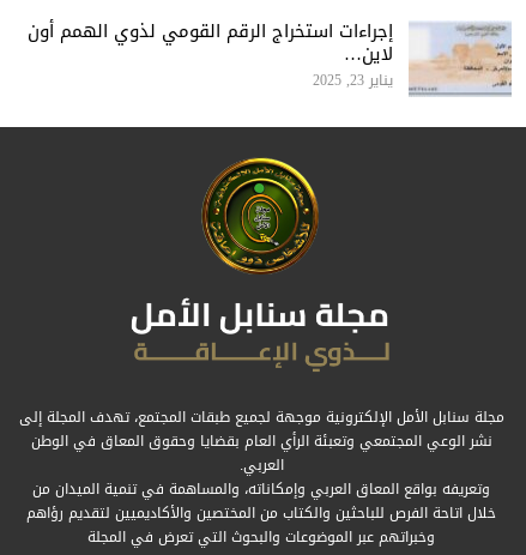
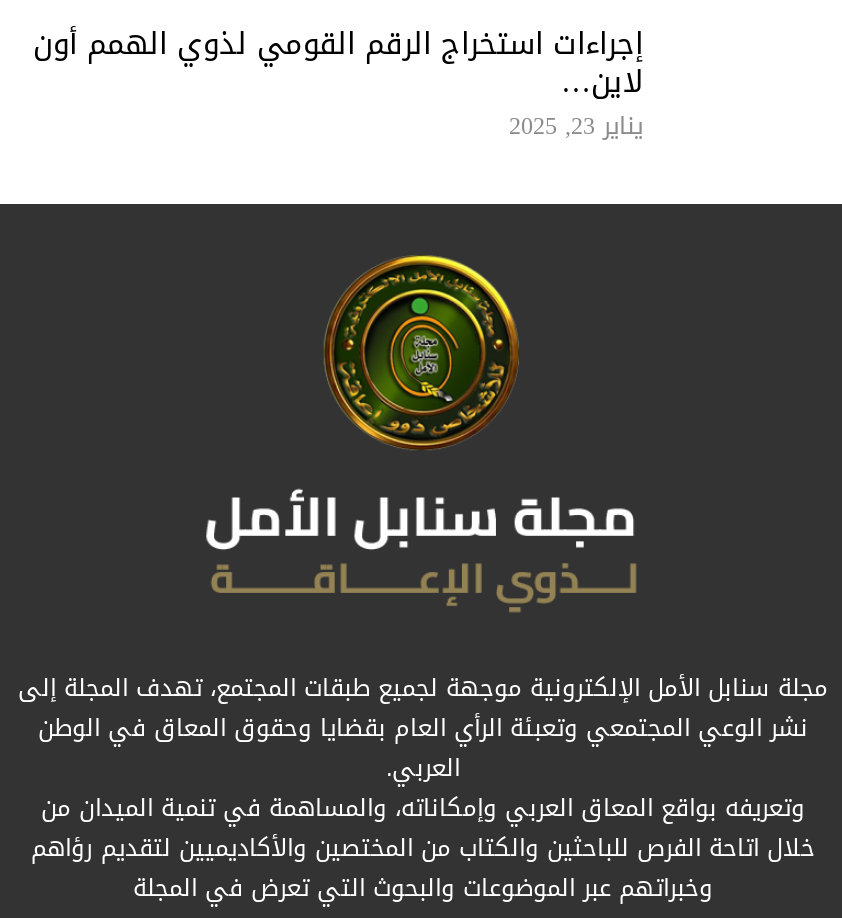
[409,22,513,97] [image] -> none

